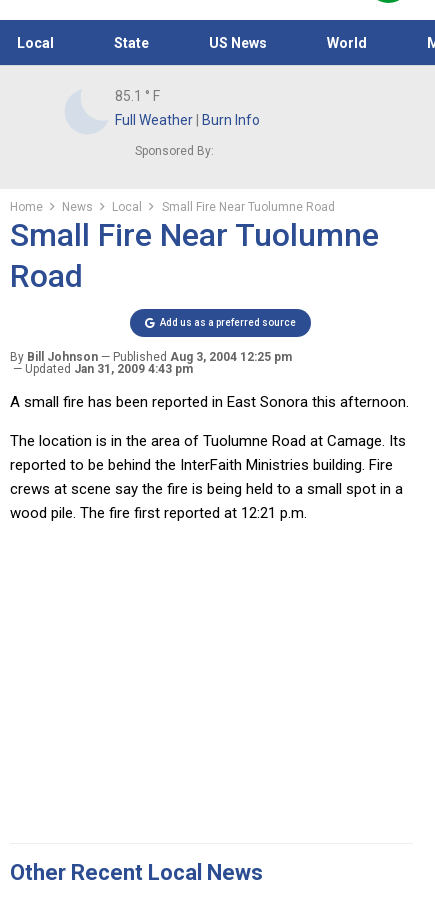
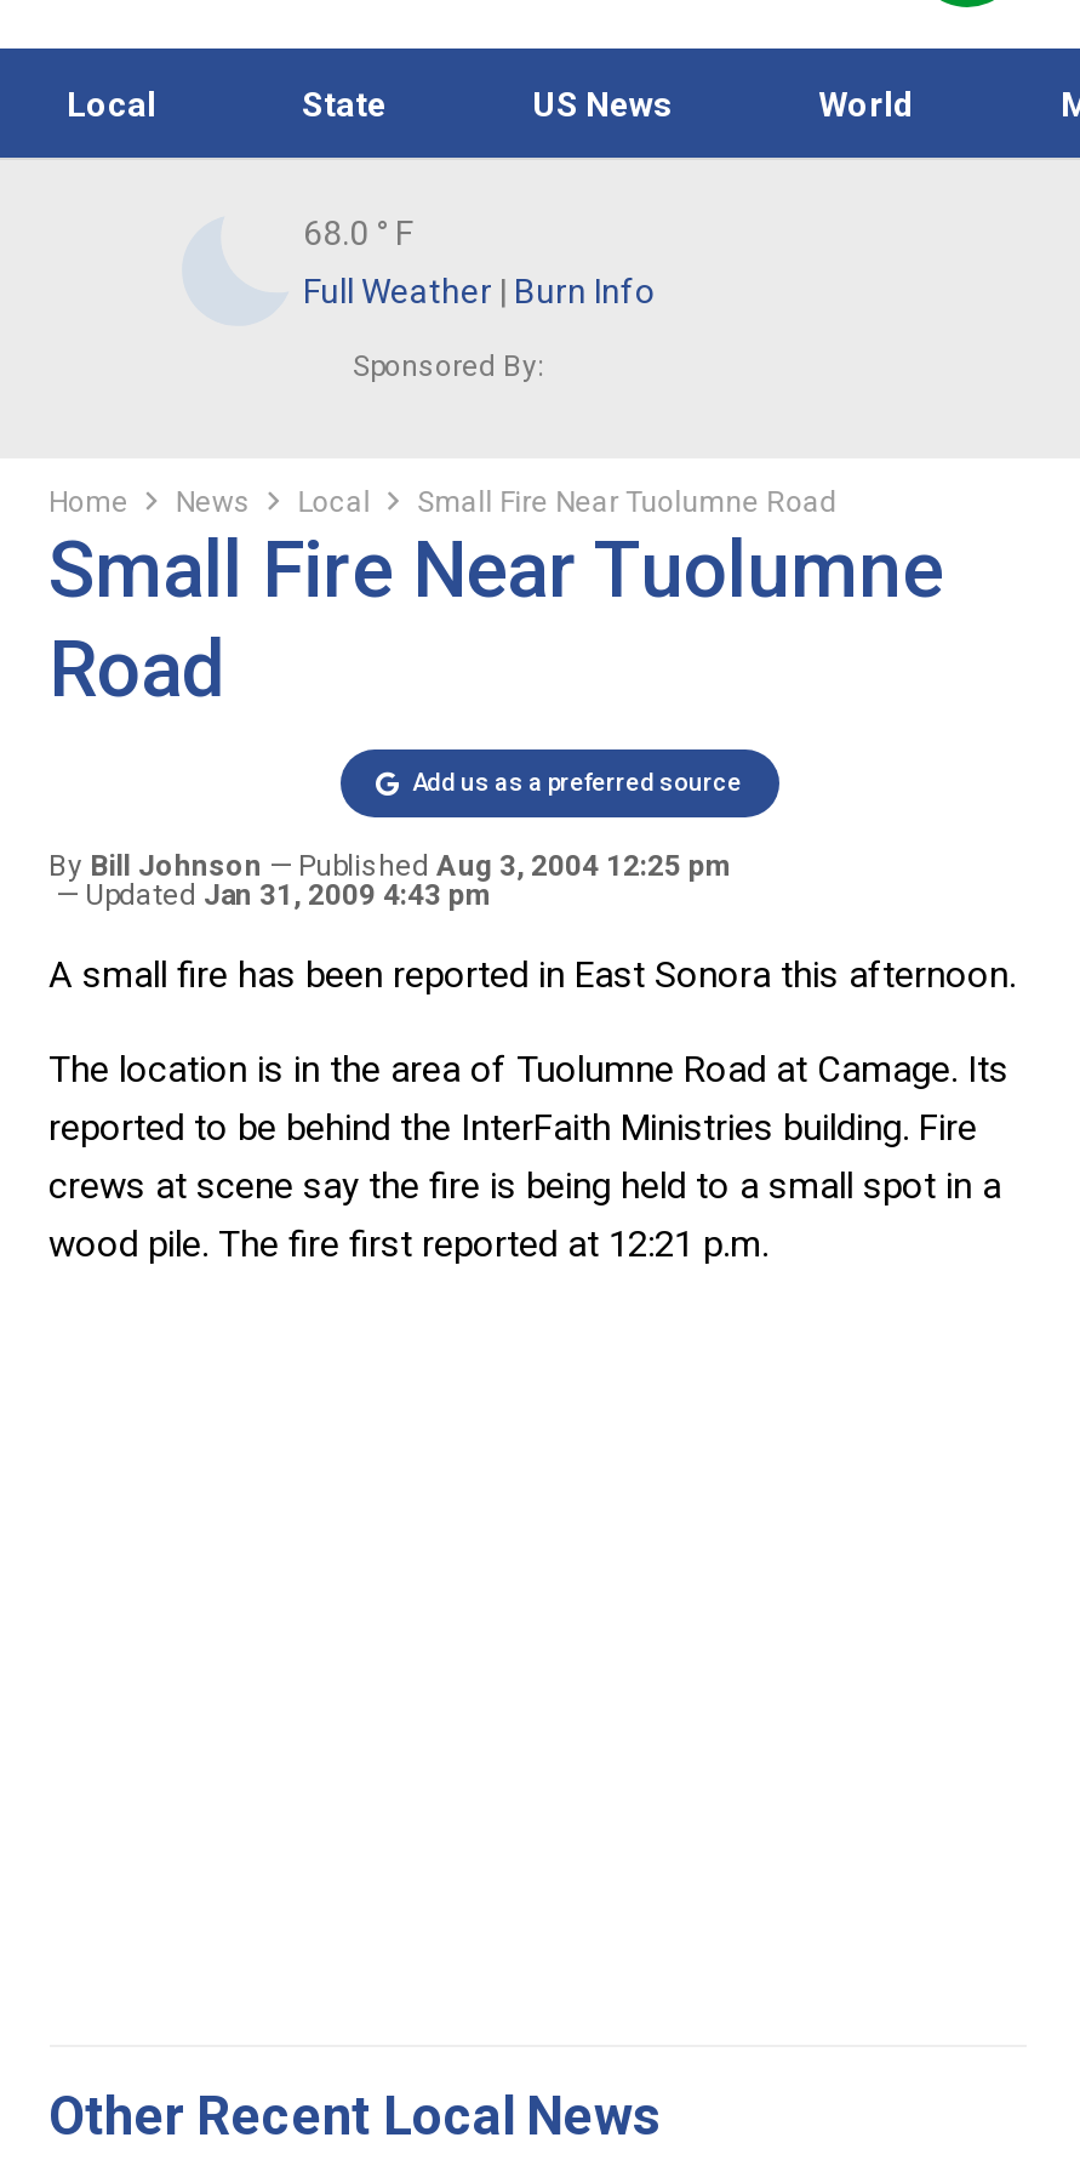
[114,88,159,104] 85.1 ° F -> [303,213,412,252] 68.0 ° F

